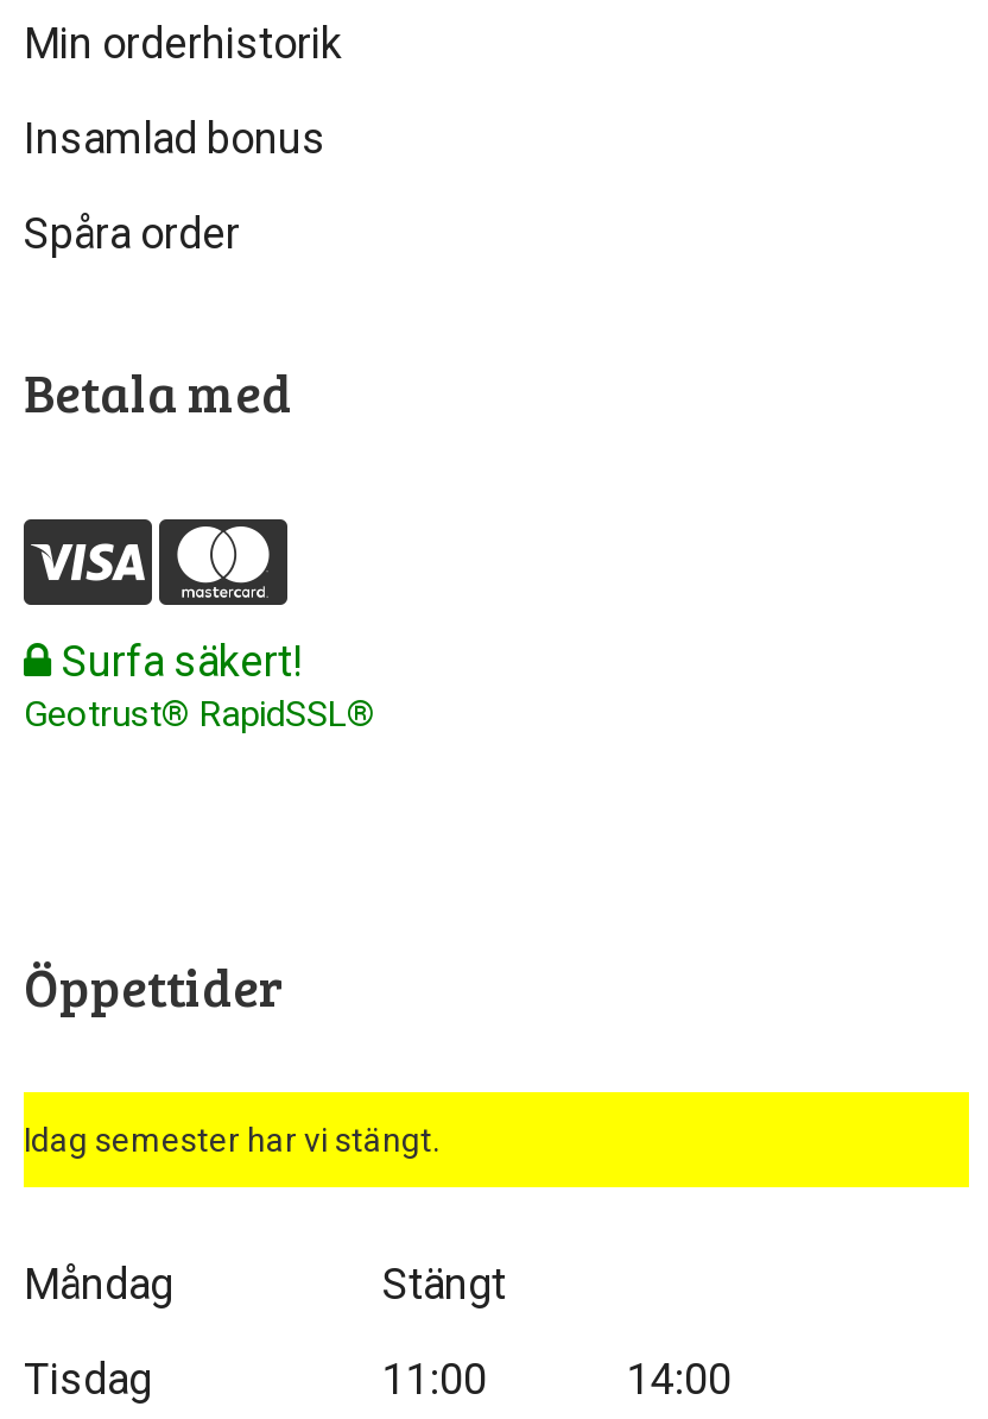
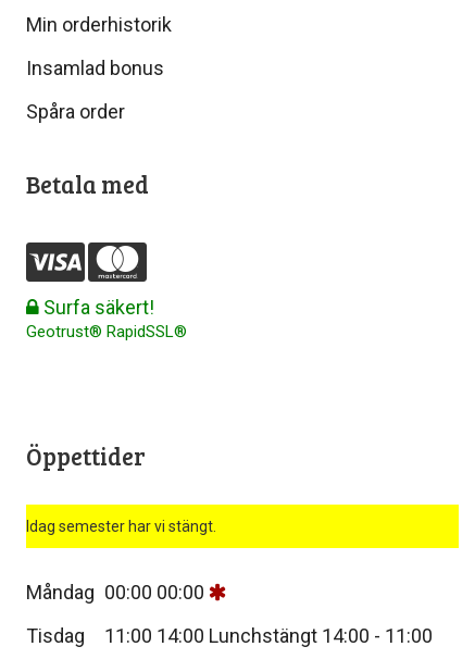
[24,1259,506,1308] Måndag | Stängt -> [26,581,204,604] Måndag 00:00 00:00
[382,1354,731,1404] 11:00 | 14:00 -> [104,624,433,647] 11:00 14:00 Lunchstängt 14:00 - 11:00

